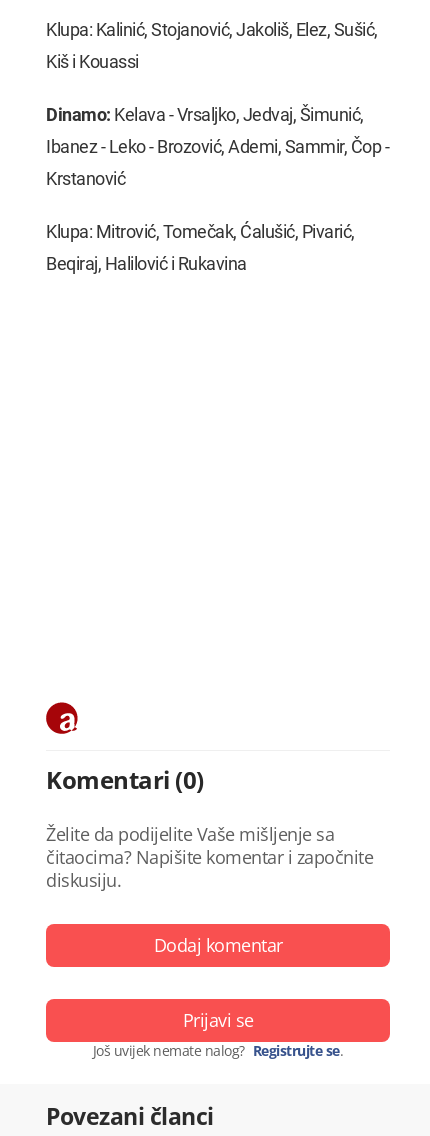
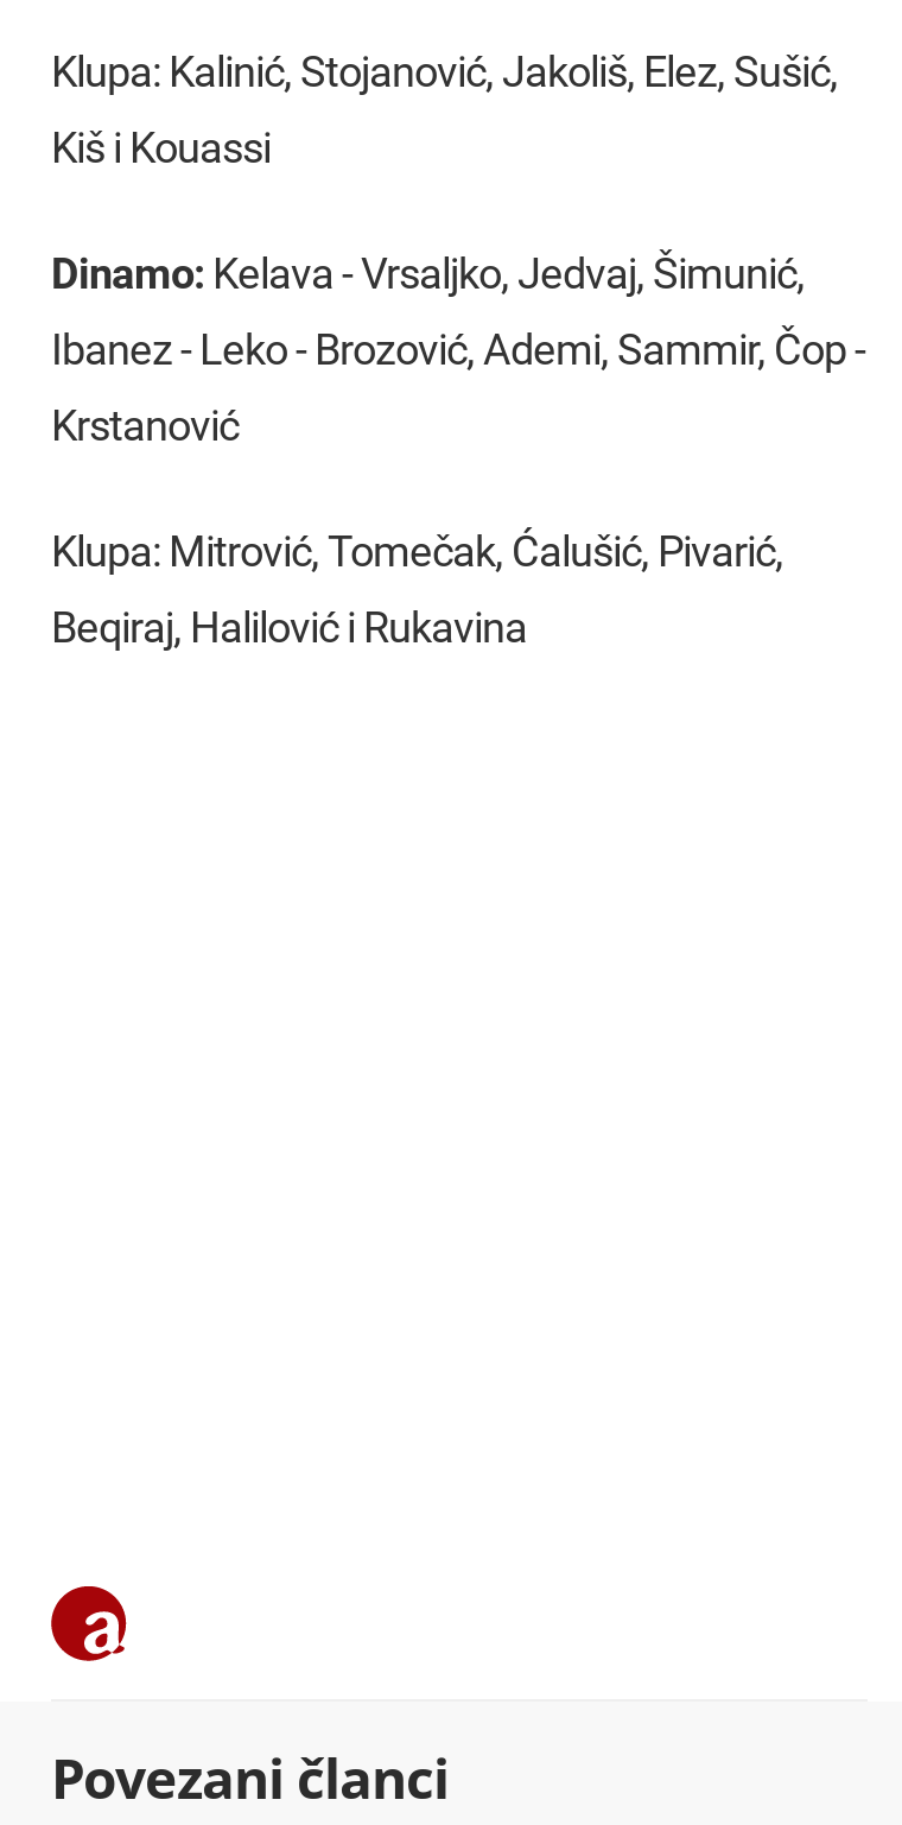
moved [45,701,79,735] -> [49,1583,127,1664]: [image]
[46,763,373,1060] Komentari (0) | Želite da podijelite Vaše mišljenje sa | čitaocima? Napišite komentar i započnite | diskusiju. | Dodaj komentar | Prijavi se | Još uvijek nemate nalog? Registrujte se. -> none

